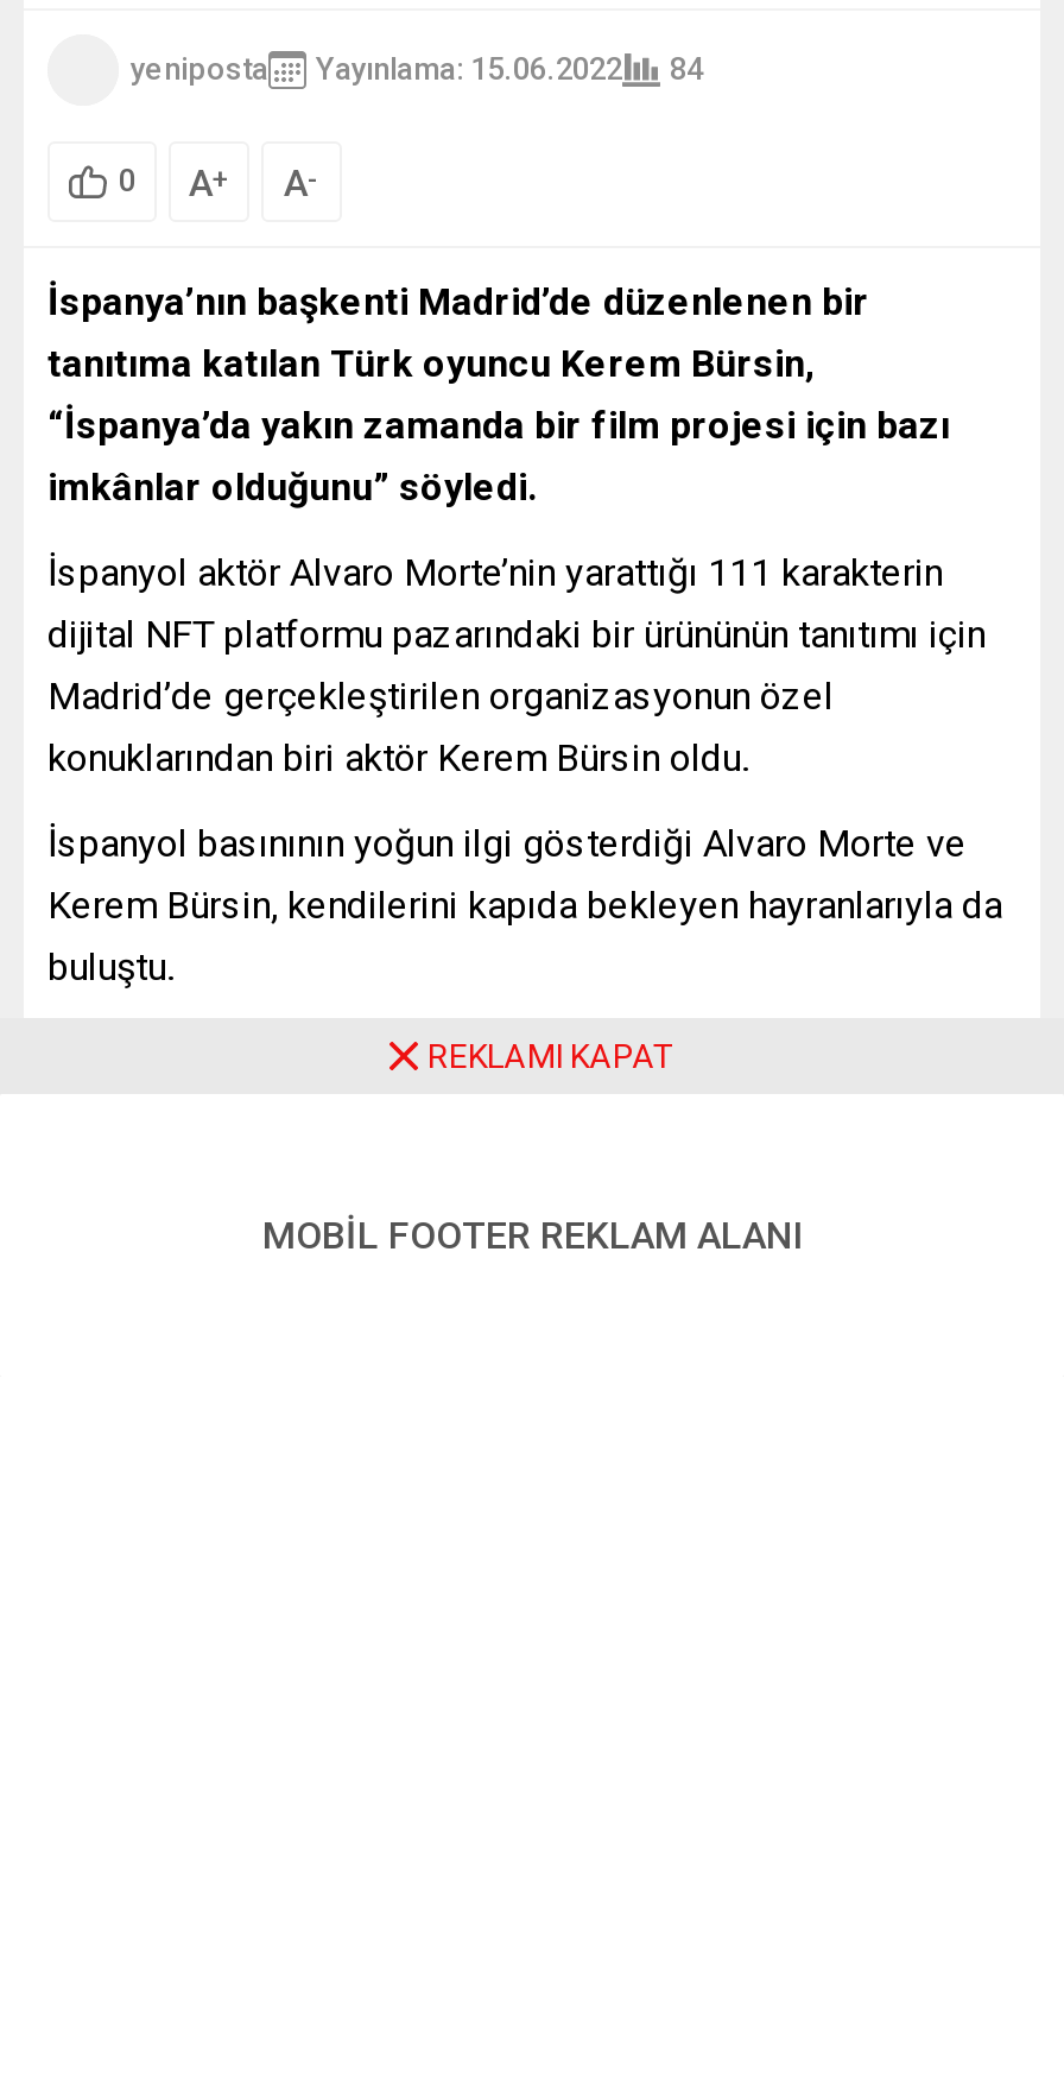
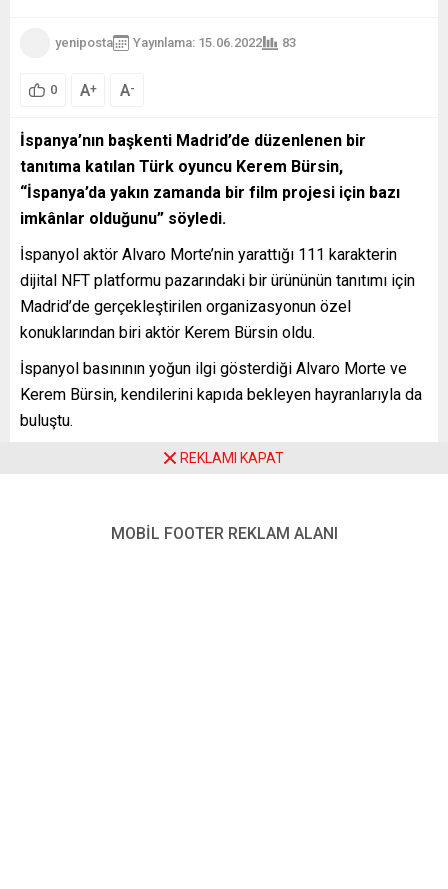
[131,52,703,87] yeniposta Yayınlama: 15.06.2022 84 -> [55,35,296,50] yeniposta Yayınlama: 15.06.2022 83

